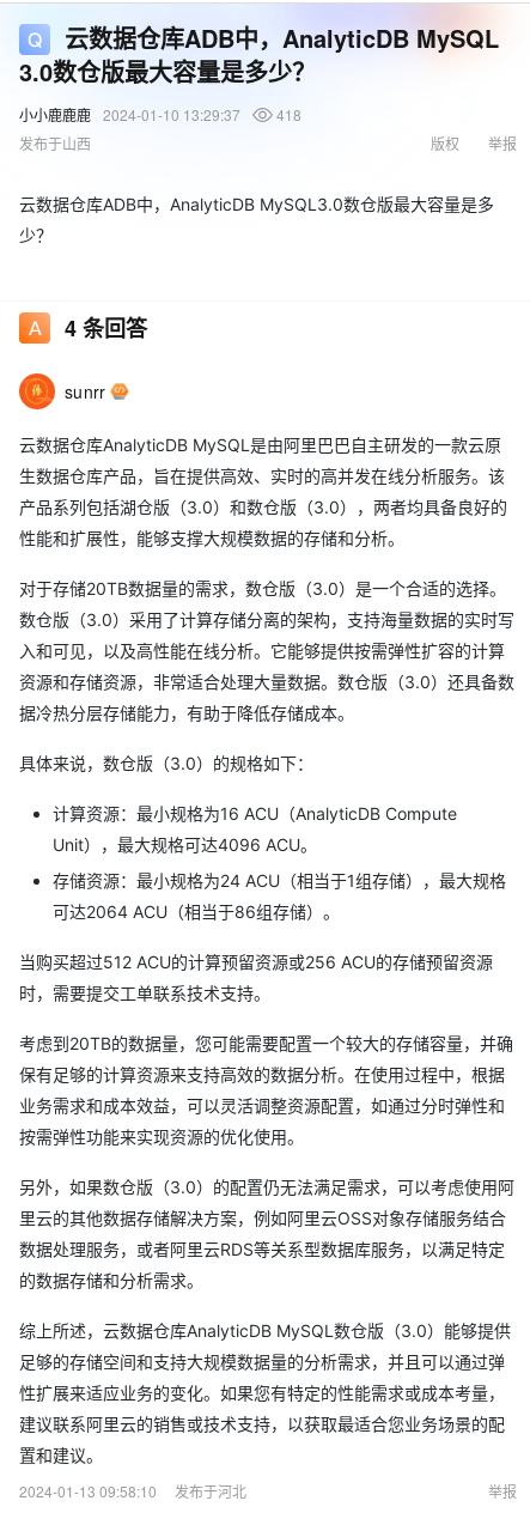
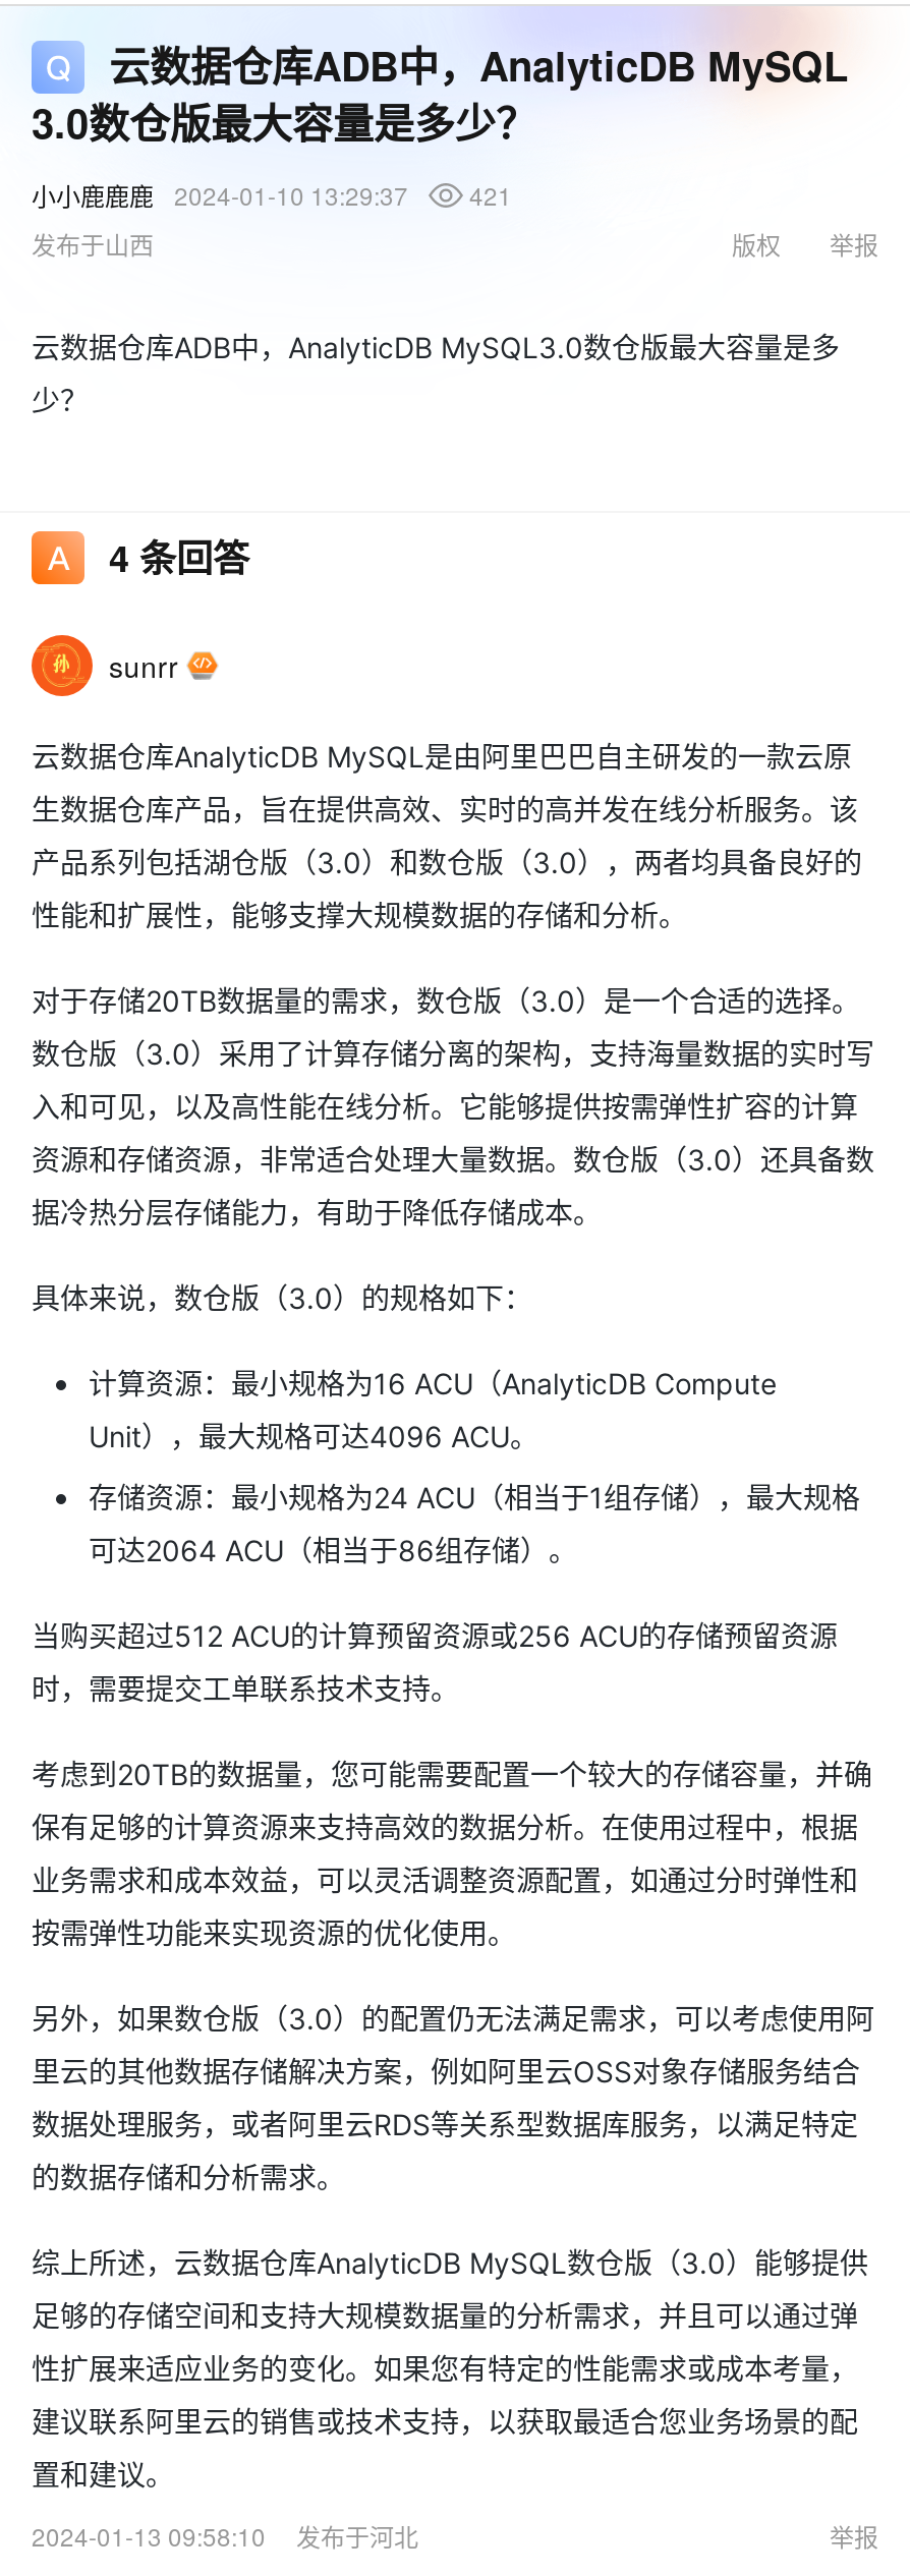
[19,104,301,124] 小小鹿鹿鹿 2024-01-10 13:29:37 418 -> [32,177,512,212] 小小鹿鹿鹿 2024-01-10 13:29:37 421

